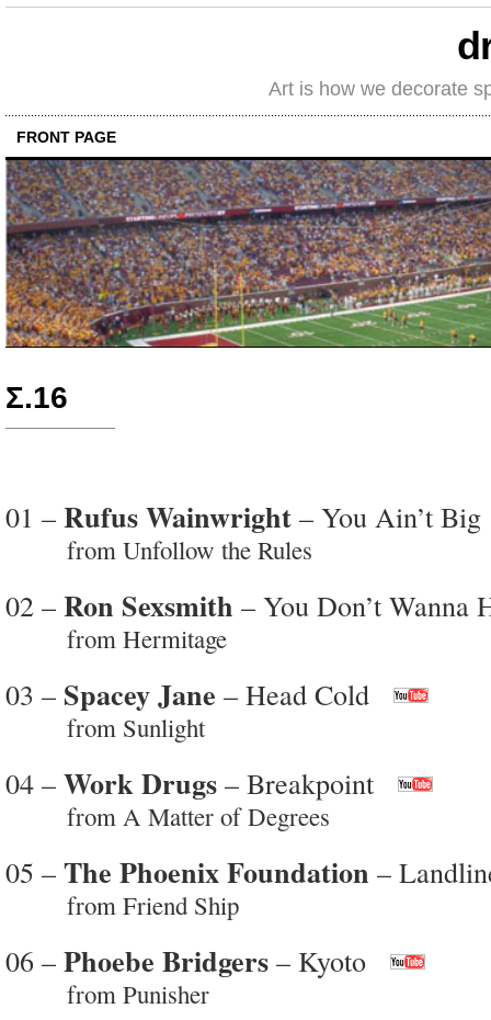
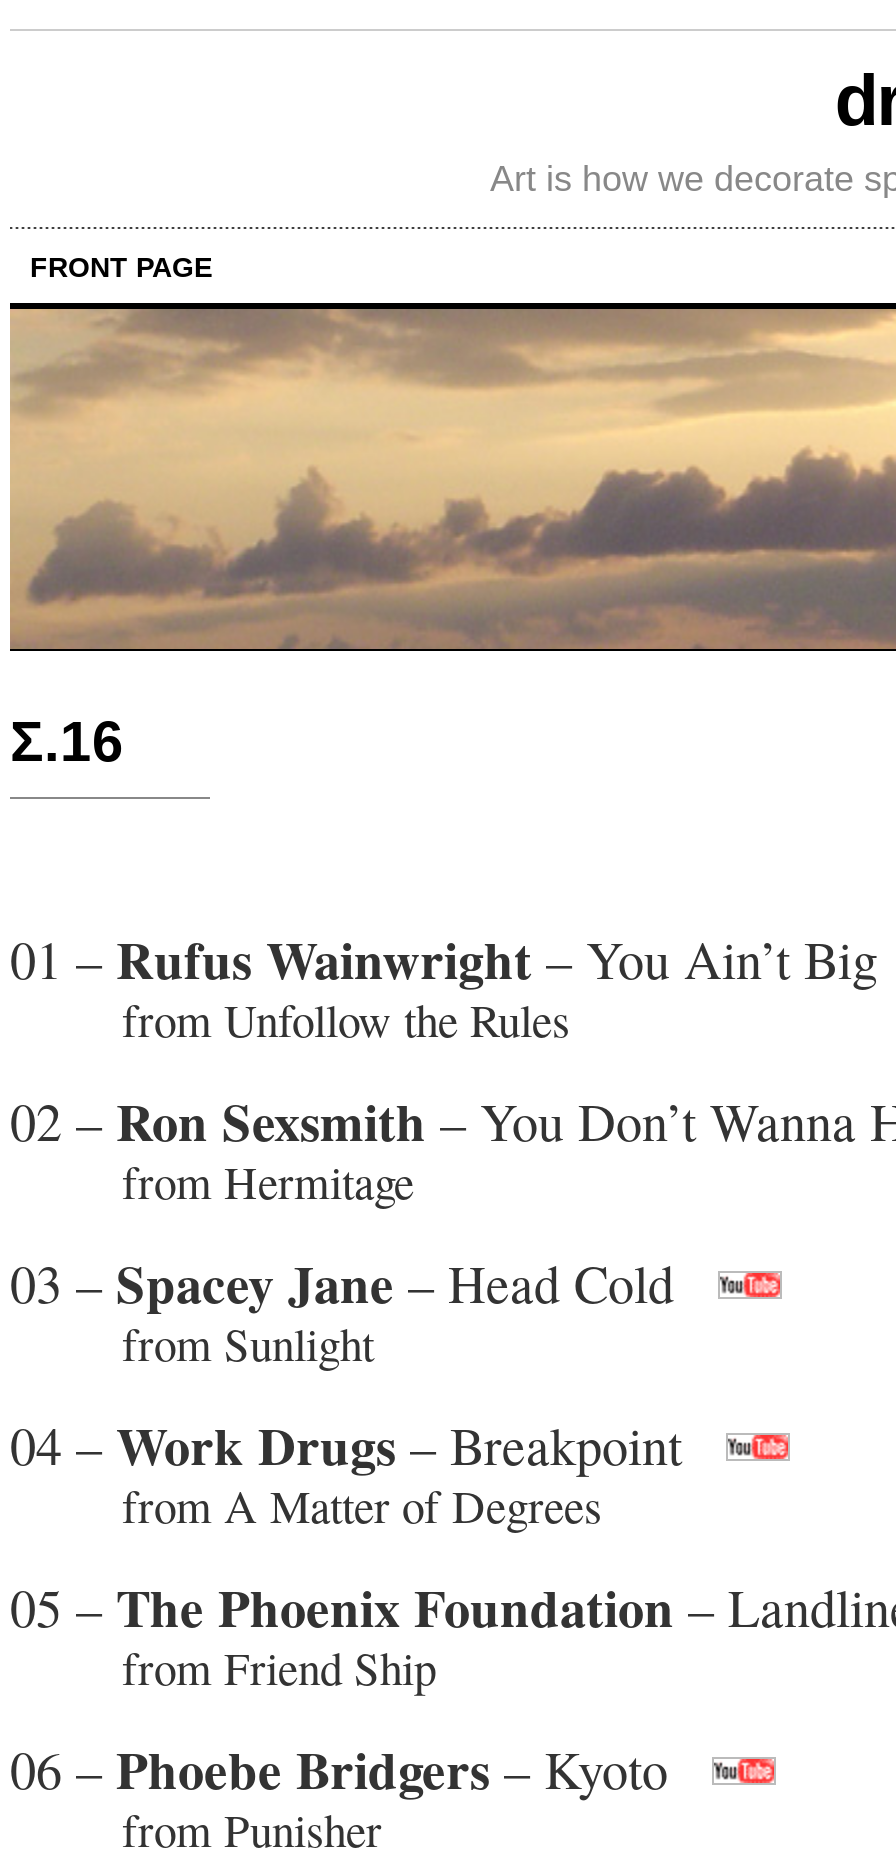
[5,160,488,348] [image] -> [8,307,890,651] [image]

